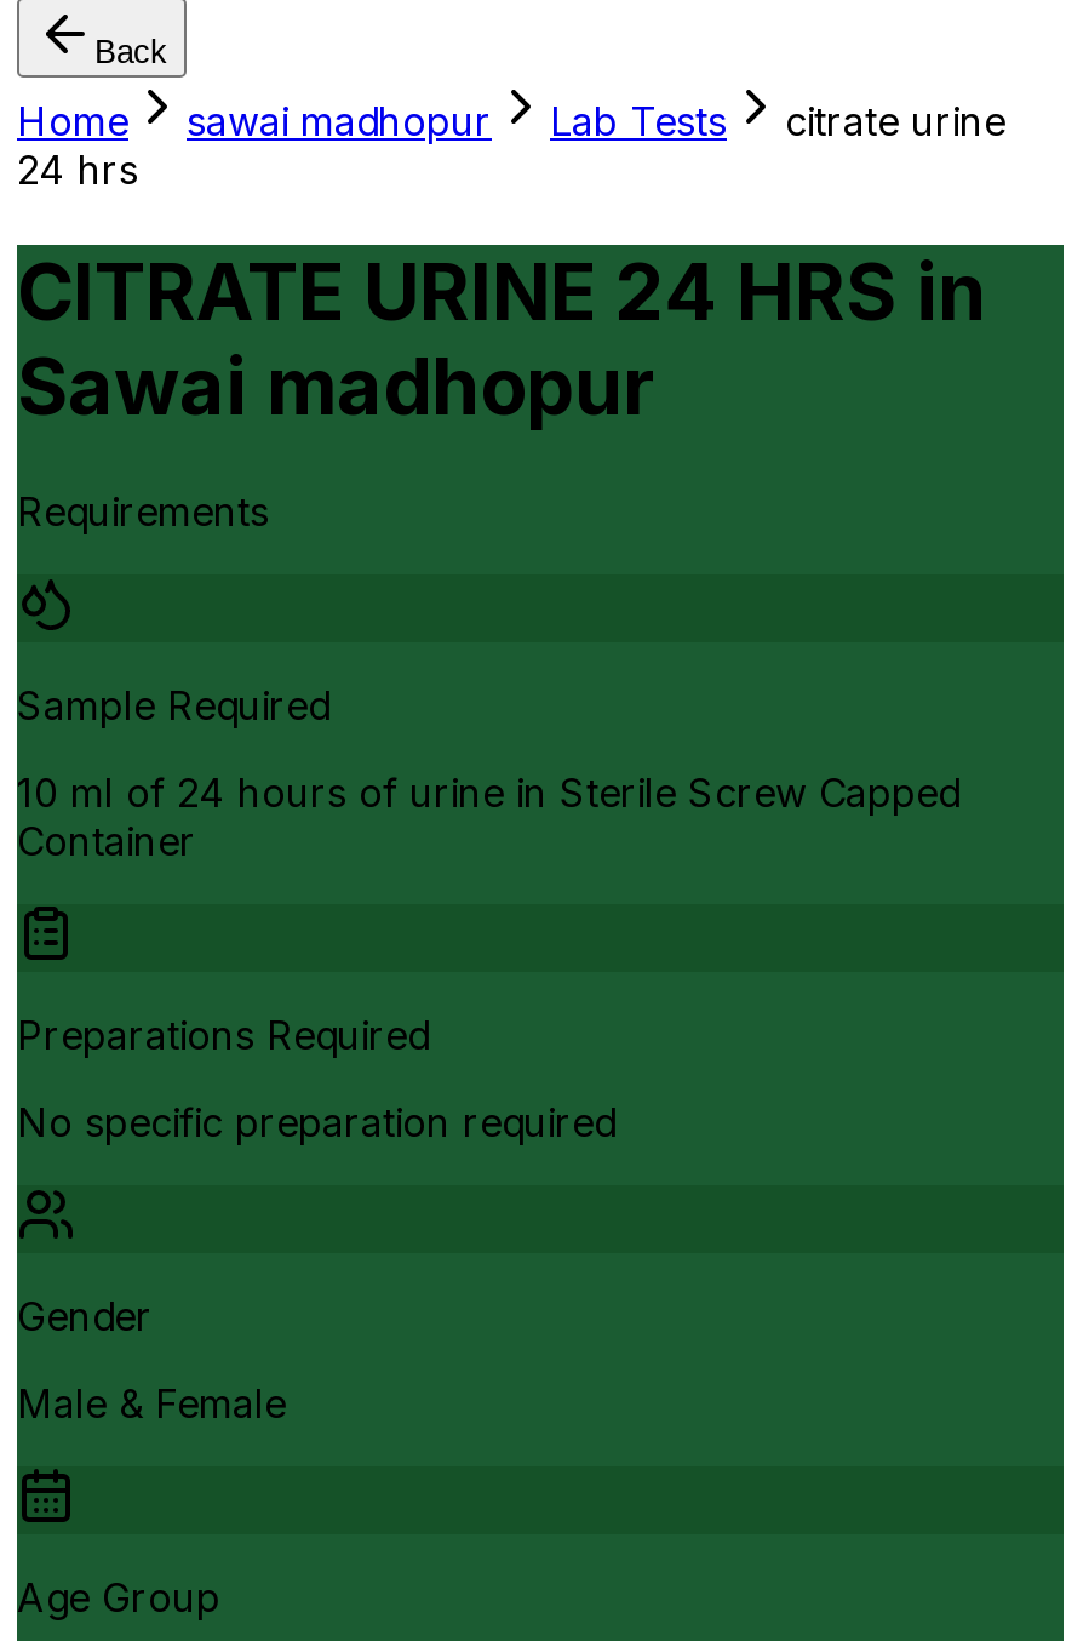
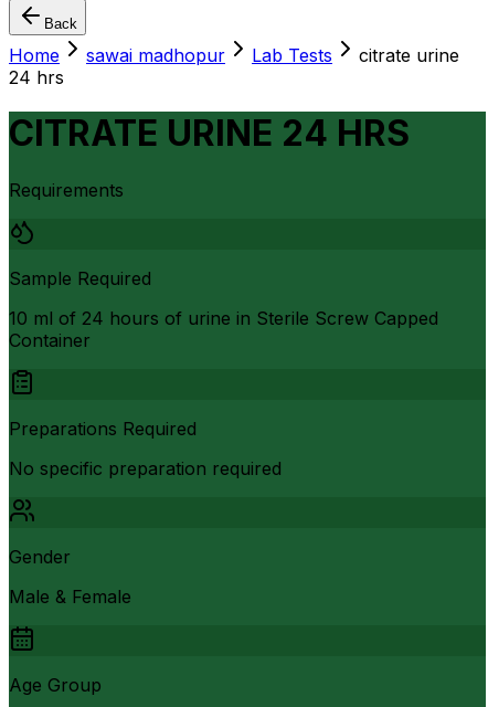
[17,246,986,435] CITRATE URINE 24 HRS in | Sawai madhopur -> [9,112,410,155] CITRATE URINE 24 HRS

